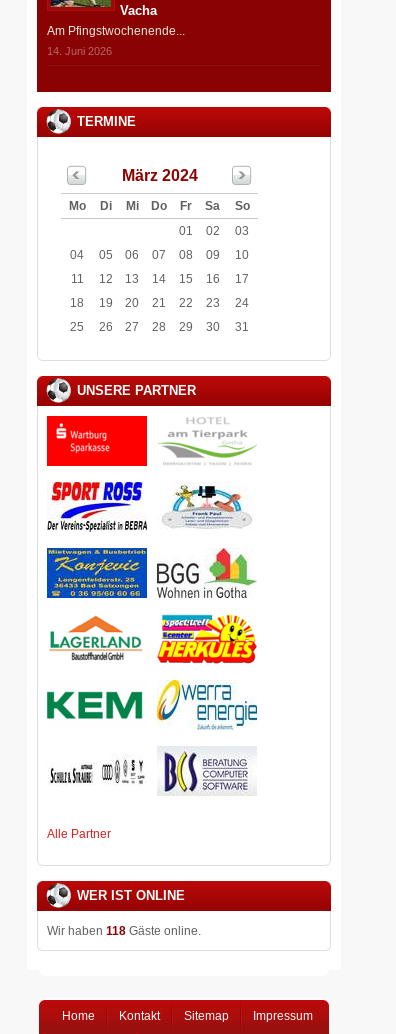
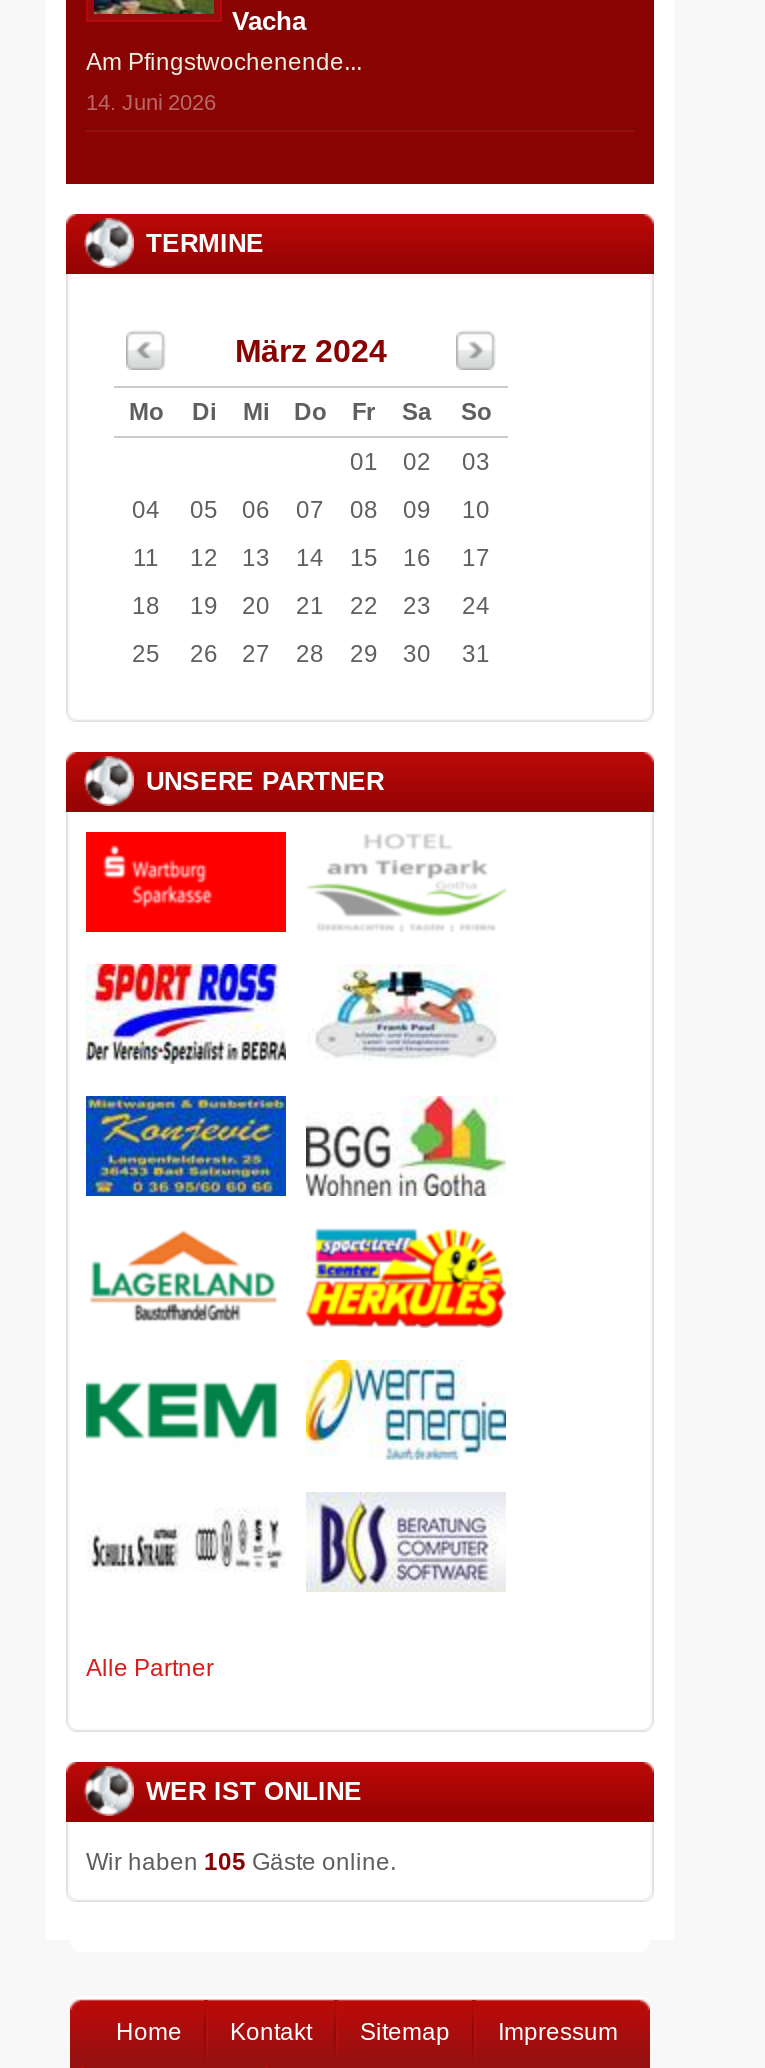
[47,924,201,938] Wir haben 118 Gäste online. -> [86,1848,396,1876] Wir haben 105 Gäste online.

